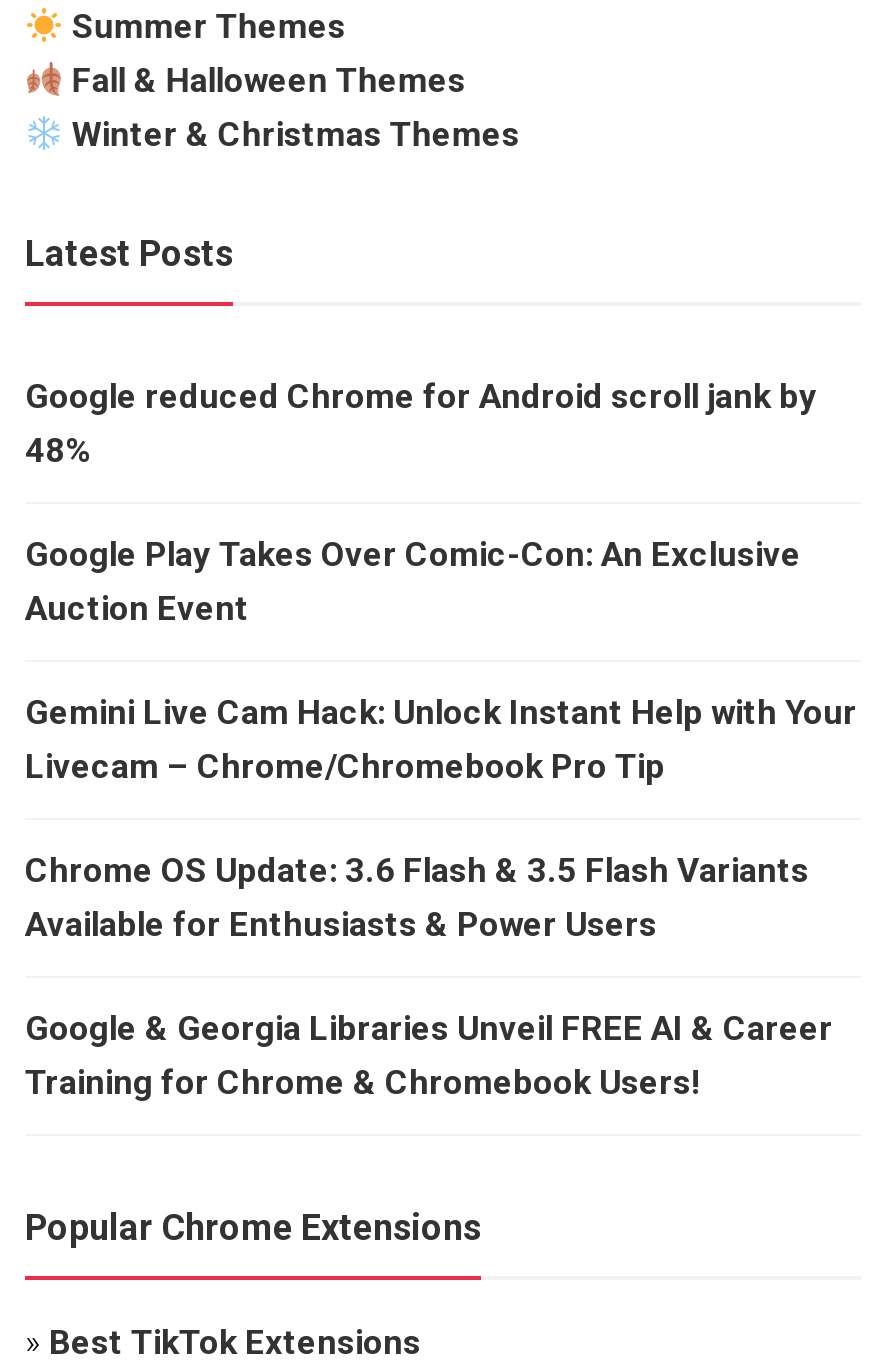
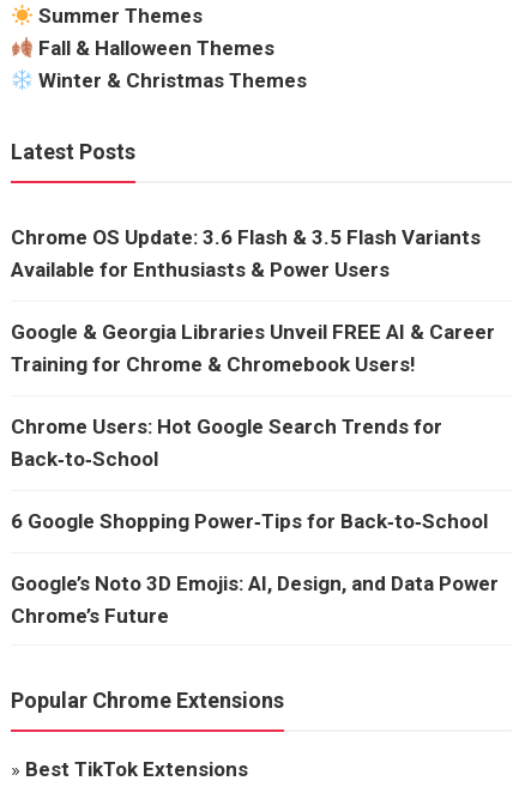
[25,377,857,787] Google reduced Chrome for Android scroll jank by | 48% | Google Play Takes Over Comic-Con: An Exclusive | Auction Event | Gemini Live Cam Hack: Unlock Instant Help with Your | Livecam – Chrome/Chromebook Pro Tip -> none
moved [25,851,833,1103] -> [11,226,495,377]: Chrome OS Update: 3.6 Flash & 3.5 Flash Variants | Available for Enthusiasts & Power Users | Google & Georgia Libraries Unveil FREE AI & Career | Training for Chrome & Chromebook Users!
none -> [11,415,499,628] Chrome Users: Hot Google Search Trends for | Back‑to‑School | 6 Google Shopping Power‑Tips for Back‑to‑School | Google’s Noto 3D Emojis: AI, Design, and Data Power | Chrome’s Future

